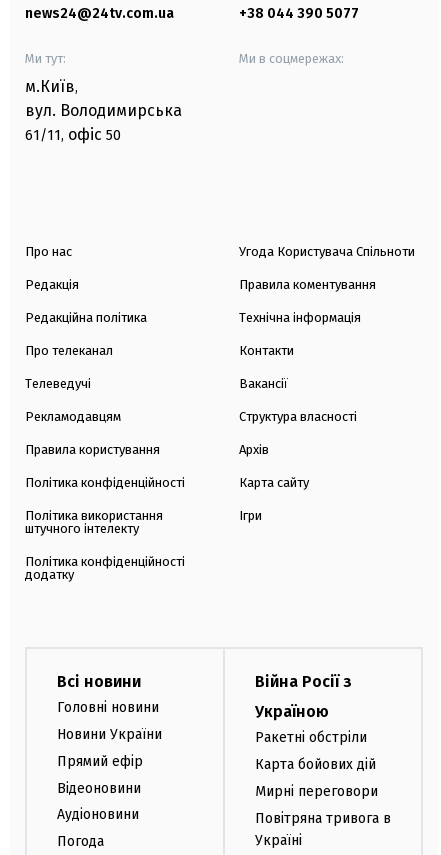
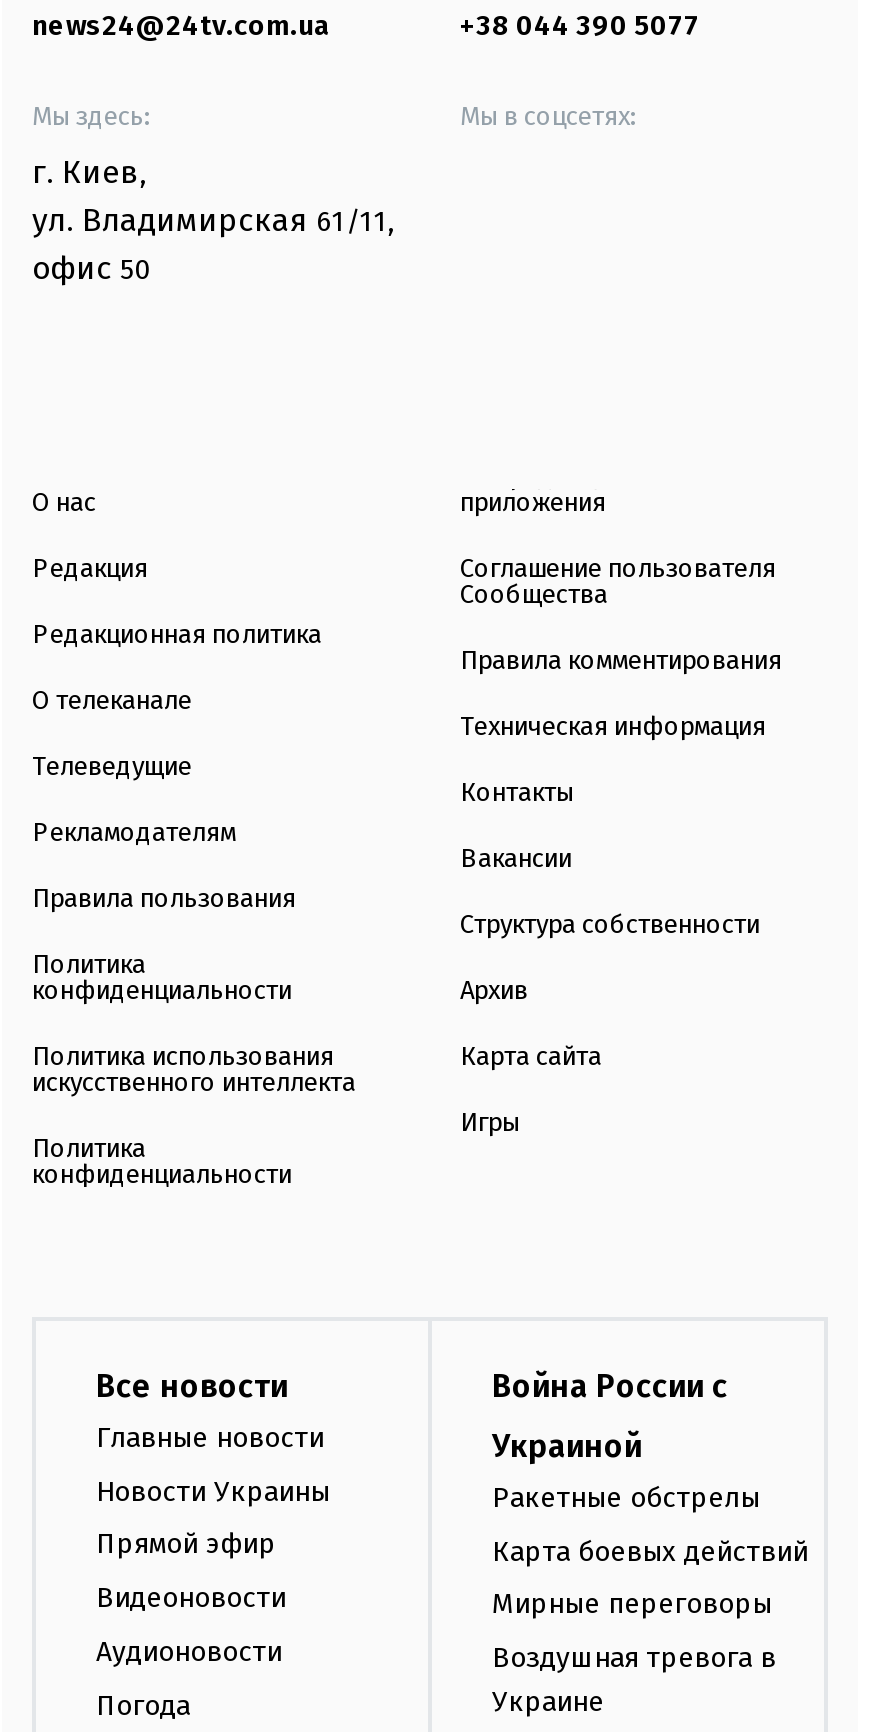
[25,51,182,144] Ми тут: | м.Київ, | вул. Володимирська | 61/11, офіс 50 -> [32,100,394,286] Мы здесь: | г. Киев, | ул. Владимирская 61/11, | офис 50
[239,51,344,66] Ми в соцмережах: -> [460,100,636,130] Мы в соцсетях:
[25,244,185,582] Про нас | Редакція | Редакційна політика | Про телеканал | Телеведучі | Рекламодавцям | Правила користування | Політика конфіденційності | Політика використання | штучного інтелекту | Політика конфіденційності | додатку -> [32,486,356,1188] О нас | Редакция | Редакционная политика | О телеканале | Телеведущие | Рекламодателям | Правила пользования | Политика | конфиденциальности | Политика использования | искусственного интеллекта | Политика | конфиденциальности
[239,244,415,523] Угода Користувача Спільноти | Правила коментування | Технічна інформація | Контакти | Вакансії | Структура власності | Архів | Карта сайту | Ігри -> [460,486,782,1136] приложения | Соглашение пользователя | Сообщества | Правила комментирования | Техническая информация | Контакты | Вакансии | Структура собственности | Архив | Карта сайта | Игры
[57,672,162,823] Всі новини | Головні новини | Новини України | Прямий ефір | Відеоновини | Аудіоновини -> [96,1366,330,1669] Все новости | Главные новости | Новости Украины | Прямой эфир | Видеоновости | Аудионовости
[255,672,352,691] Війна Росії з -> [492,1366,728,1404] Война России с
[255,702,367,746] Україною | Ракетні обстріли -> [492,1426,760,1514] Украиной | Ракетные обстрелы
[255,756,376,773] Карта бойових дій -> [492,1534,808,1568] Карта боевых действий
[255,783,378,800] Мирні переговори -> [492,1587,772,1621] Мирные переговоры
[255,809,391,848] Повітряна тривога в | Україні -> [492,1641,776,1719] Воздушная тревога в | Украине

